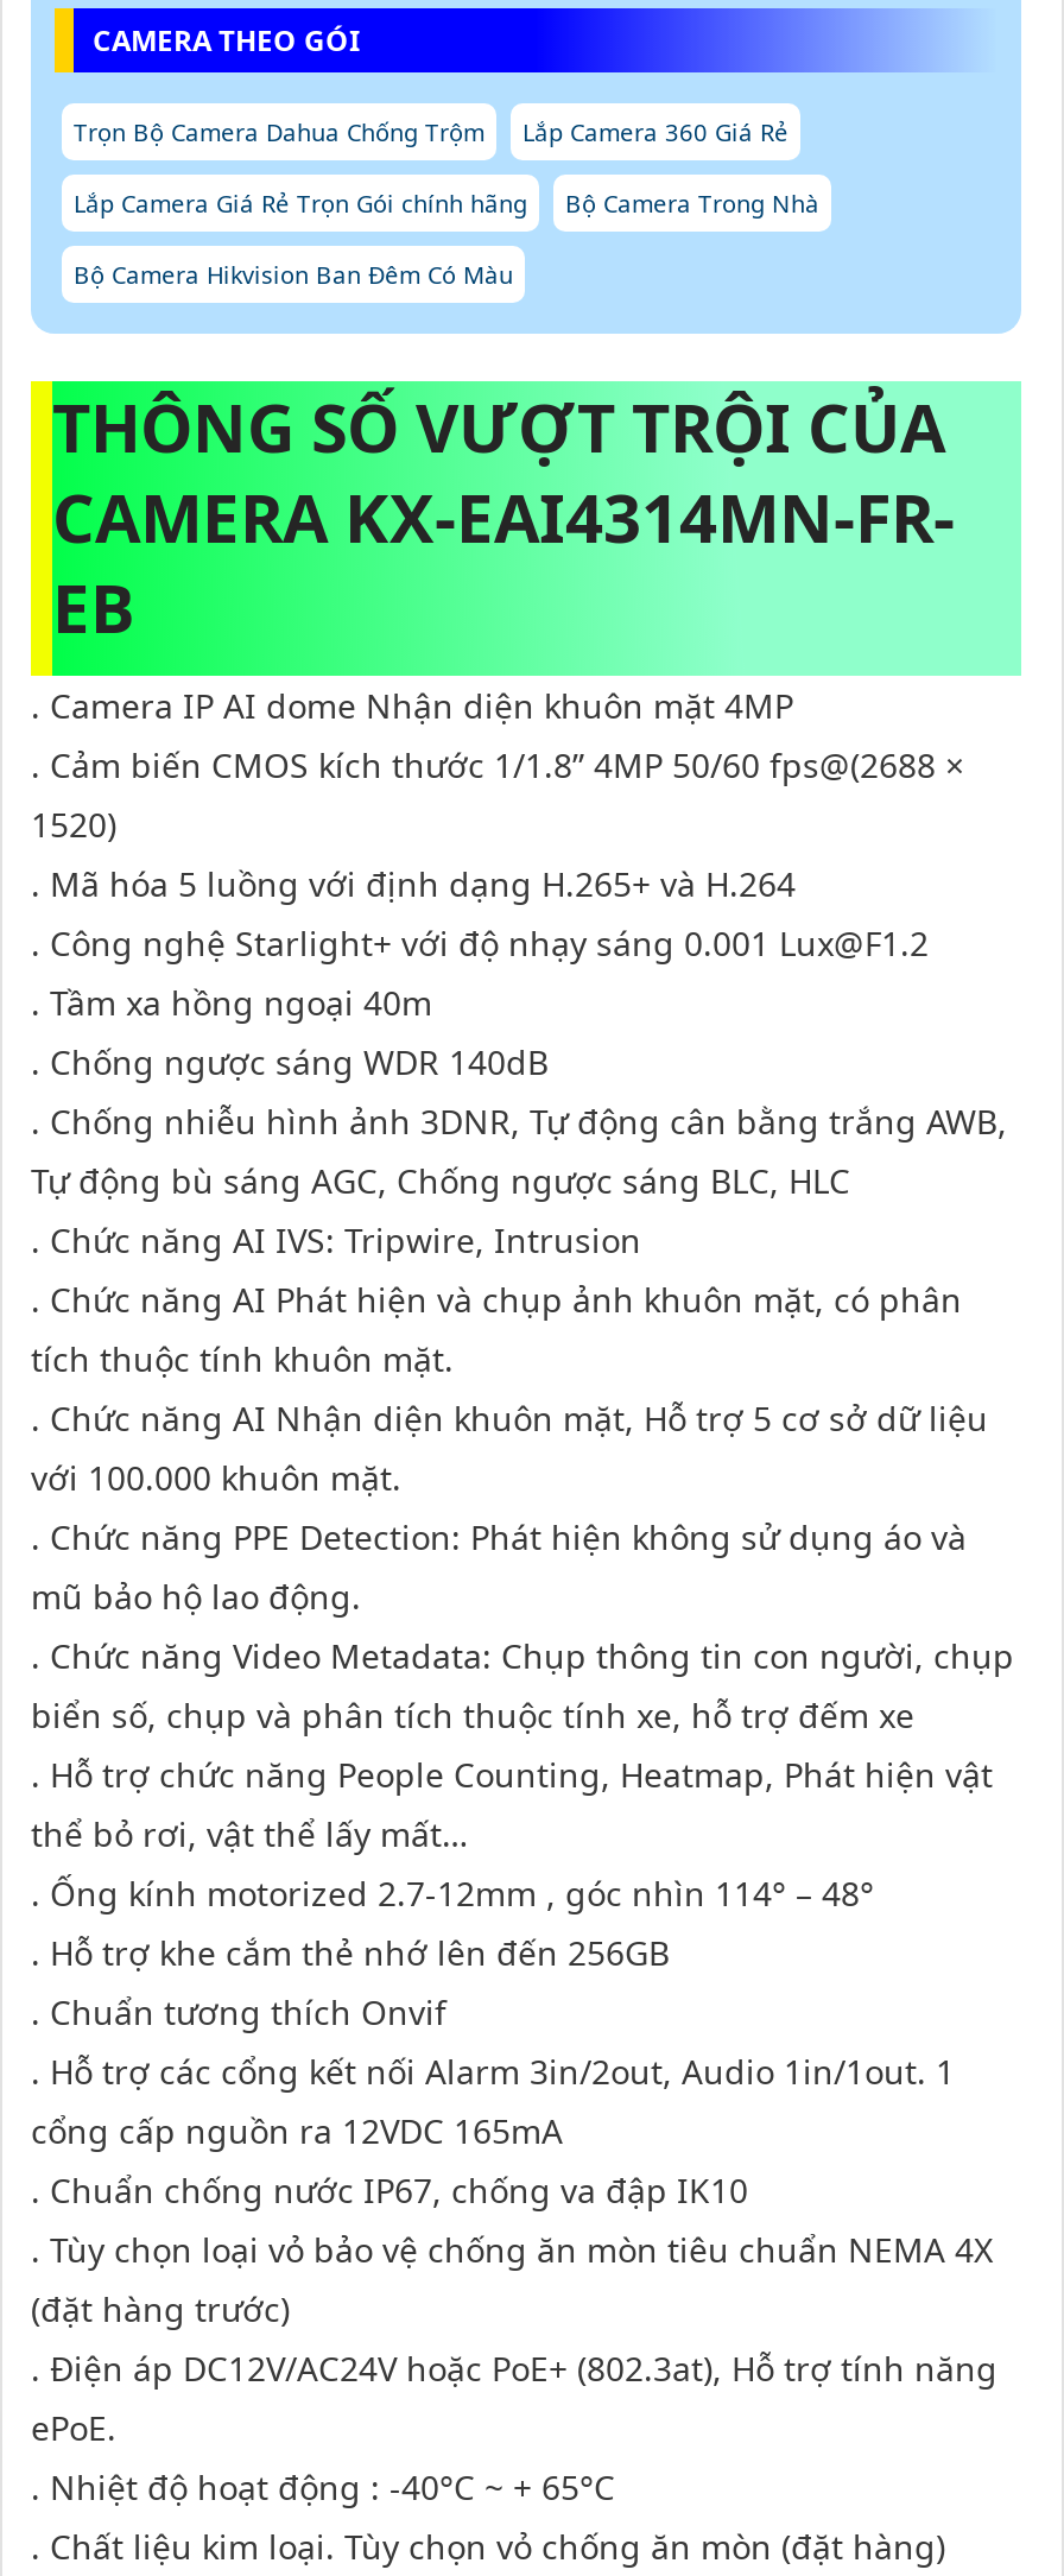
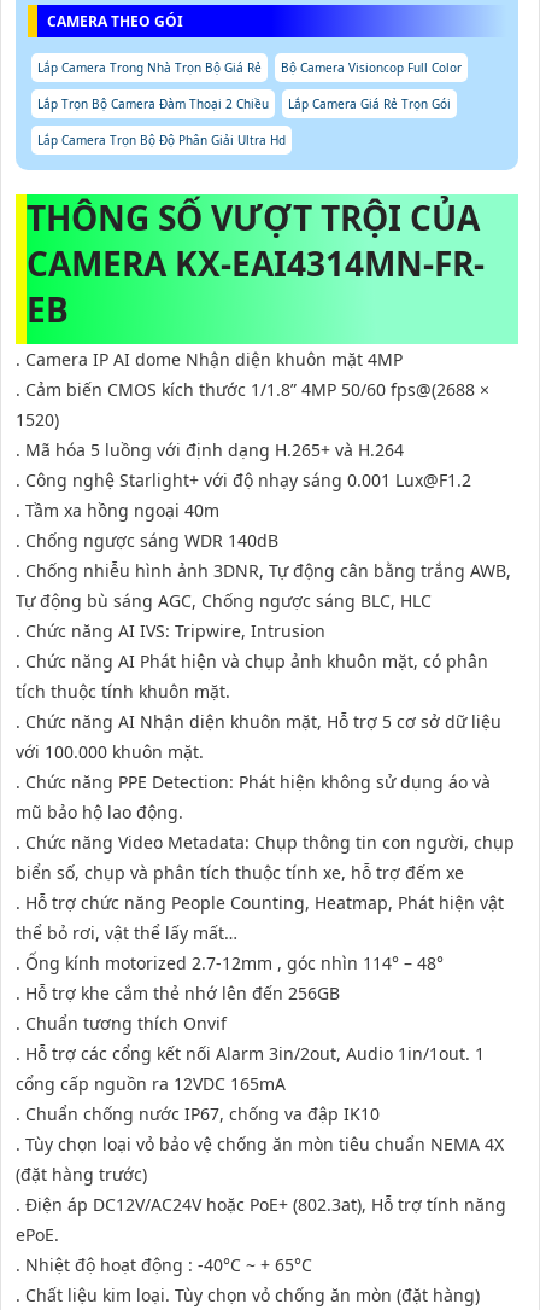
[74,115,788,148] Trọn Bộ Camera Dahua Chống Trộm | Lắp Camera 360 Giá Rẻ -> [37,59,462,76] Lắp Camera Trong Nhà Trọn Bộ Giá Rẻ | Bộ Camera Visioncop Full Color
[74,186,819,220] Lắp Camera Giá Rẻ Trọn Gói chính hãng | Bộ Camera Trong Nhà -> [37,95,451,112] Lắp Trọn Bộ Camera Đàm Thoại 2 Chiều | Lắp Camera Giá Rẻ Trọn Gói
[74,258,513,291] Bộ Camera Hikvision Ban Đêm Có Màu -> [37,132,286,149] Lắp Camera Trọn Bộ Độ Phân Giải Ultra Hd

